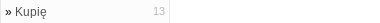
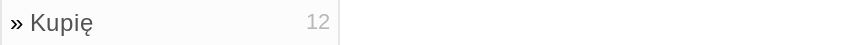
[153,5,165,17] 13 -> [306,9,330,33] 12

